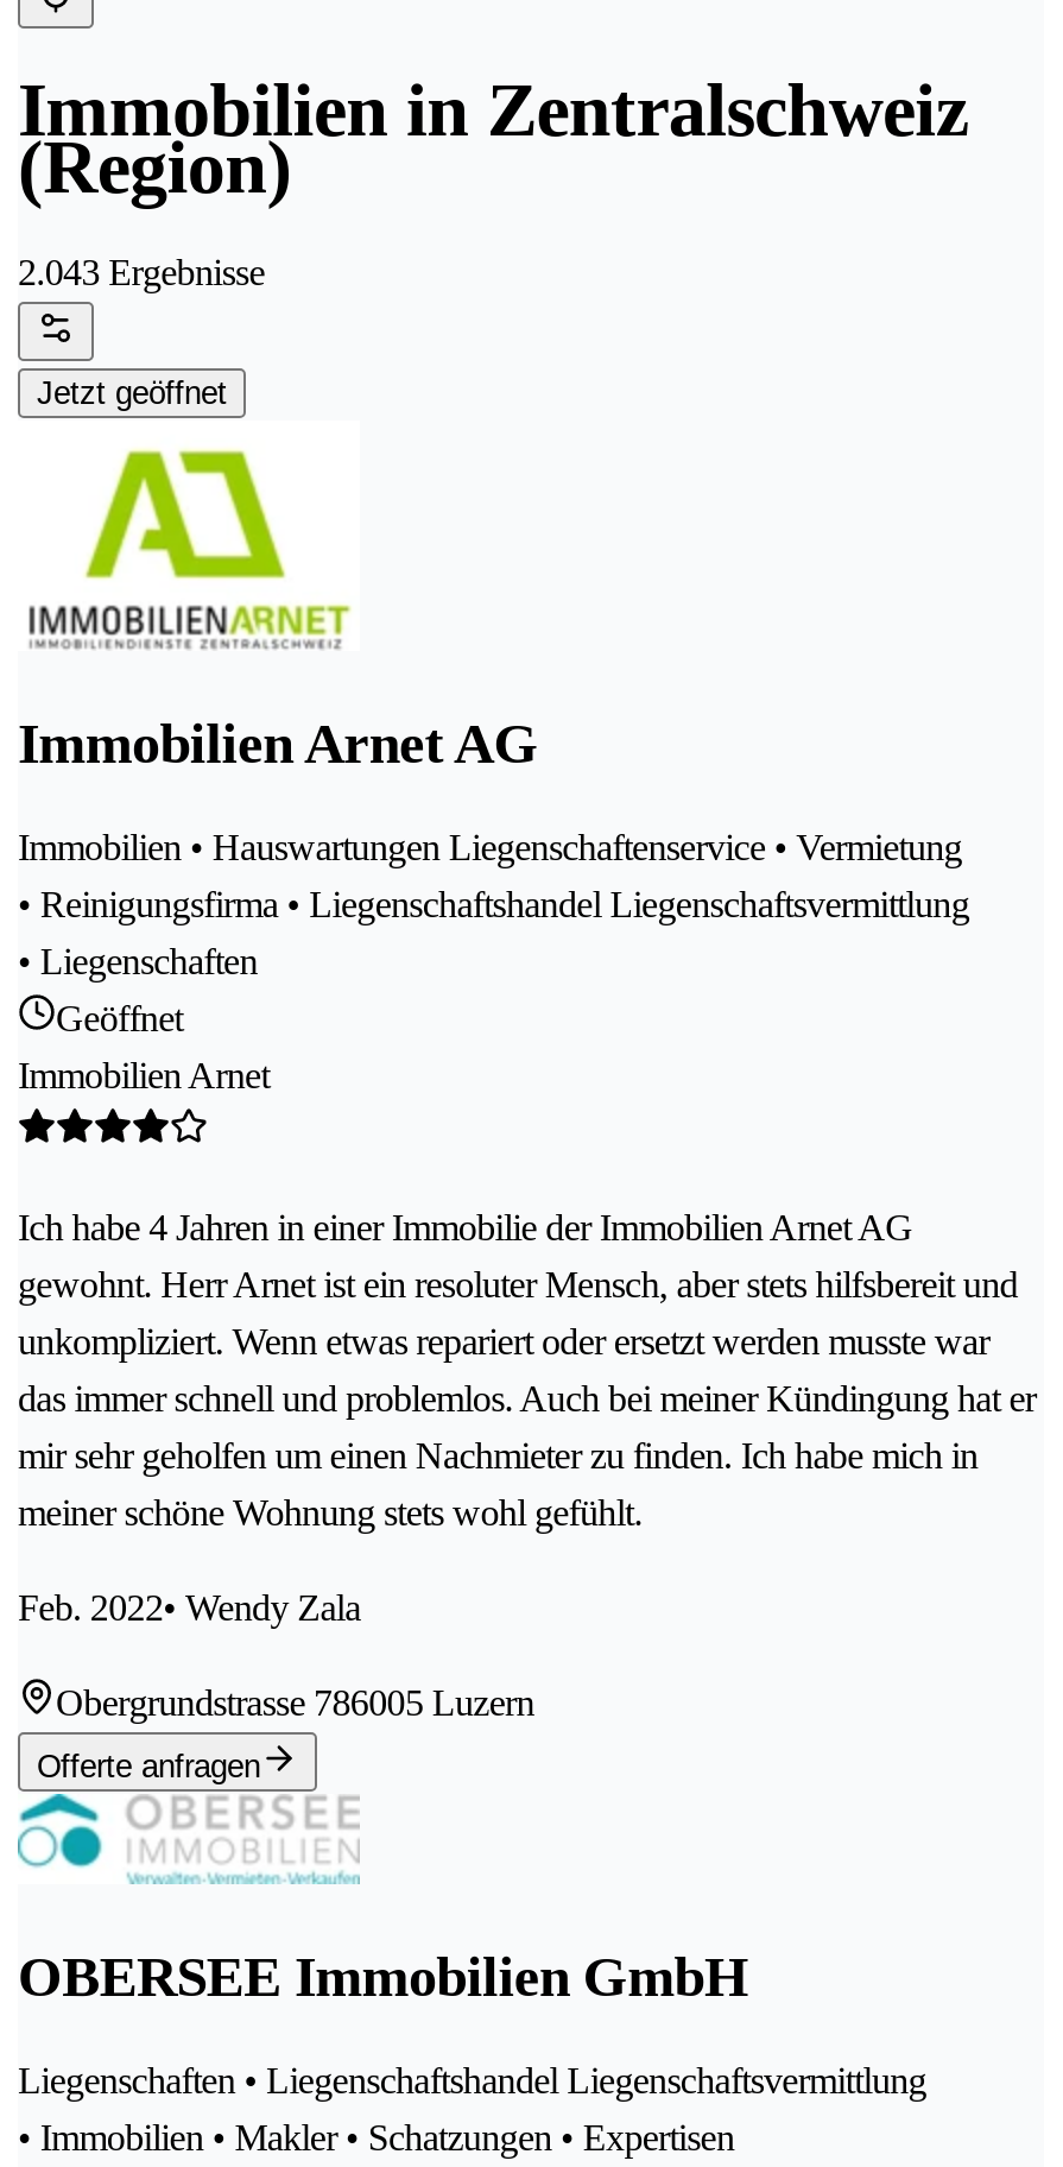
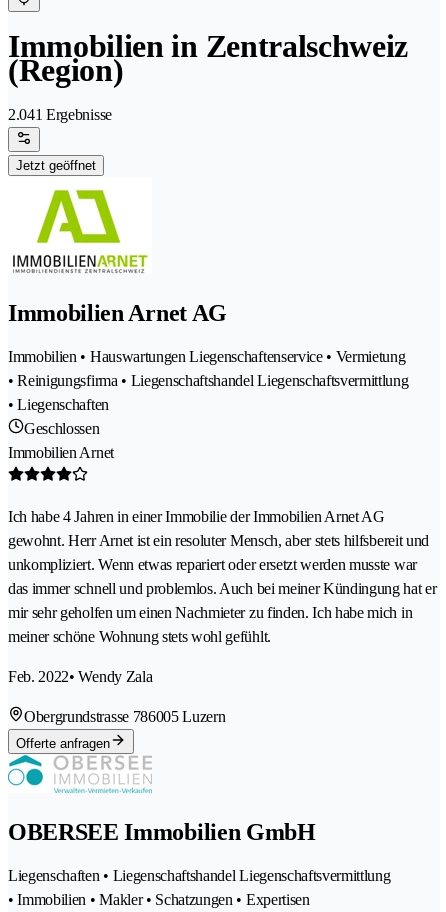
[18,253,265,293] 2.043 Ergebnisse -> [8,106,112,123] 2.041 Ergebnisse
[56,999,183,1039] Geöffnet -> [24,420,99,437] Geschlossen

